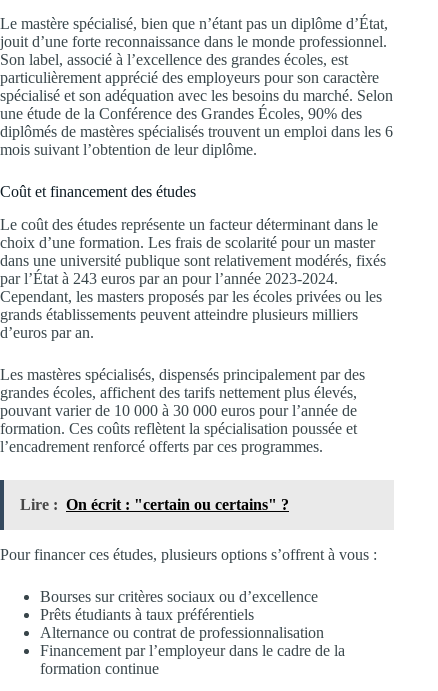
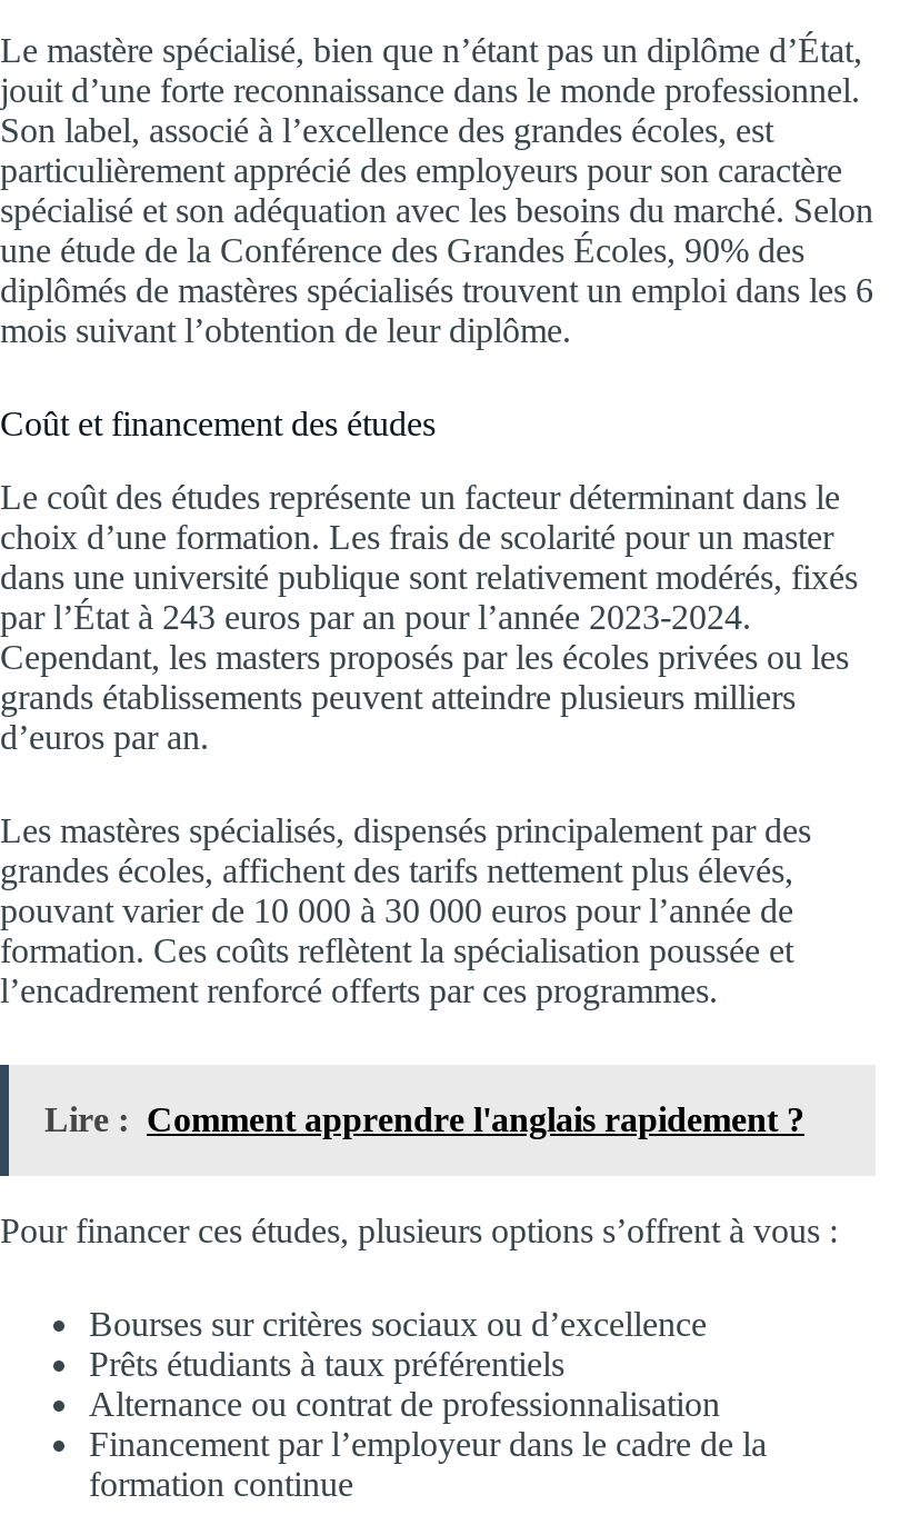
[20,496,289,513] Lire : On écrit : "certain ou certains" ? -> [44,1100,804,1137] Lire : Comment apprendre l'anglais rapidement ?

